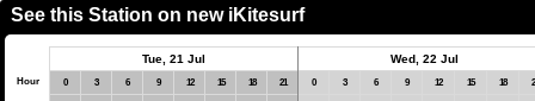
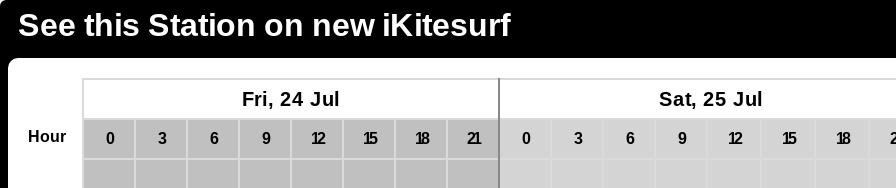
[142,52,205,65] Tue, 21 Jul -> [242,88,340,110] Fri, 24 Jul
[391,52,459,65] Wed, 22 Jul -> [659,88,763,110] Sat, 25 Jul

